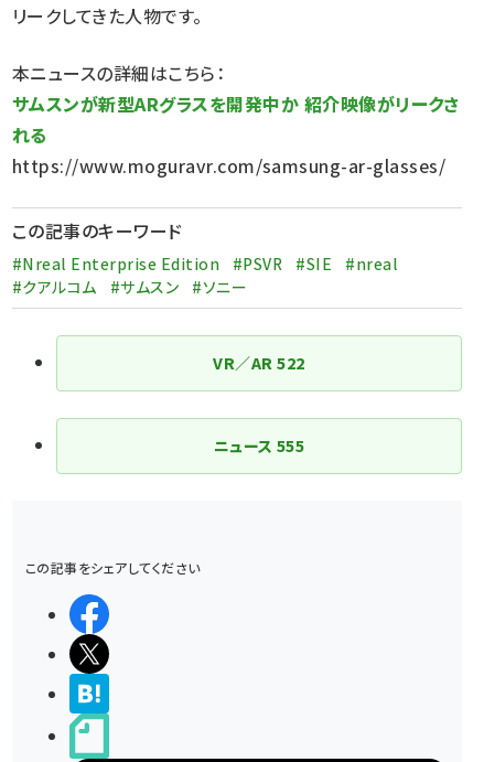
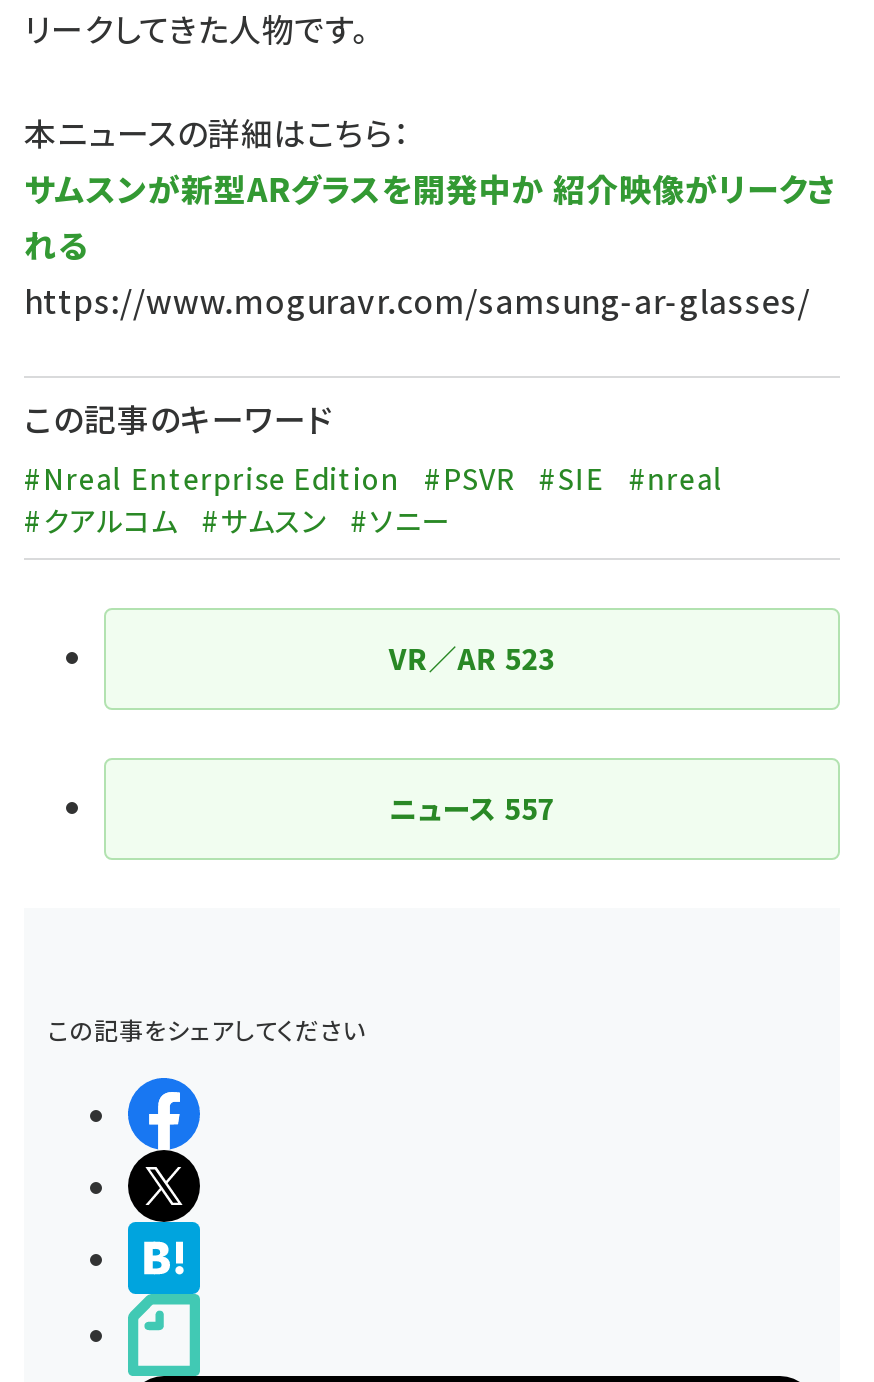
[213,352,305,374] VR／AR 522 -> [389,638,555,678] VR／AR 523
[213,434,305,457] ニュース555 -> [389,788,555,828] ニュース557

